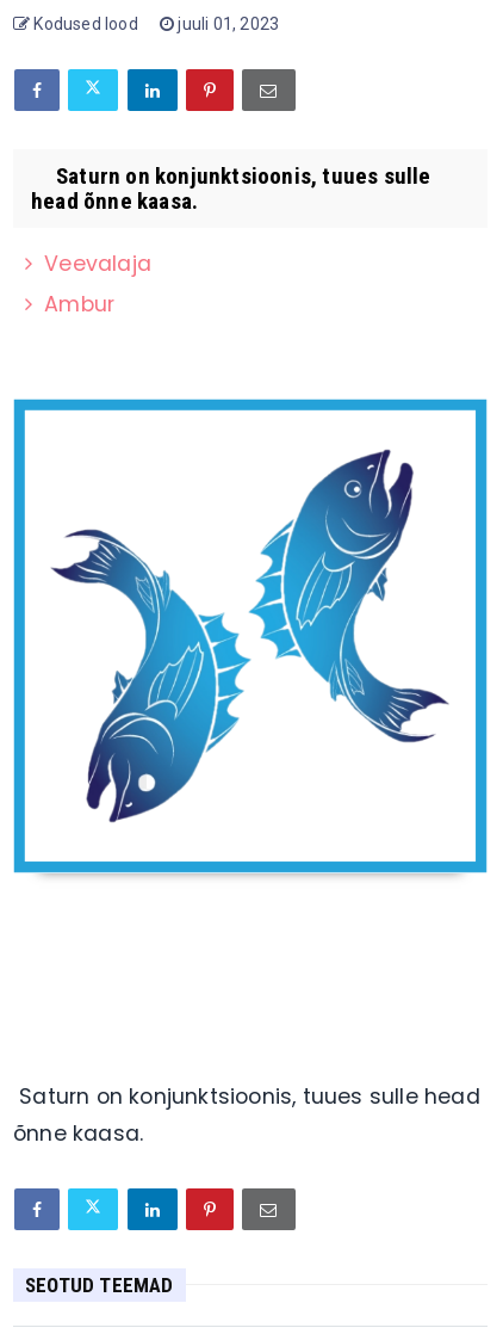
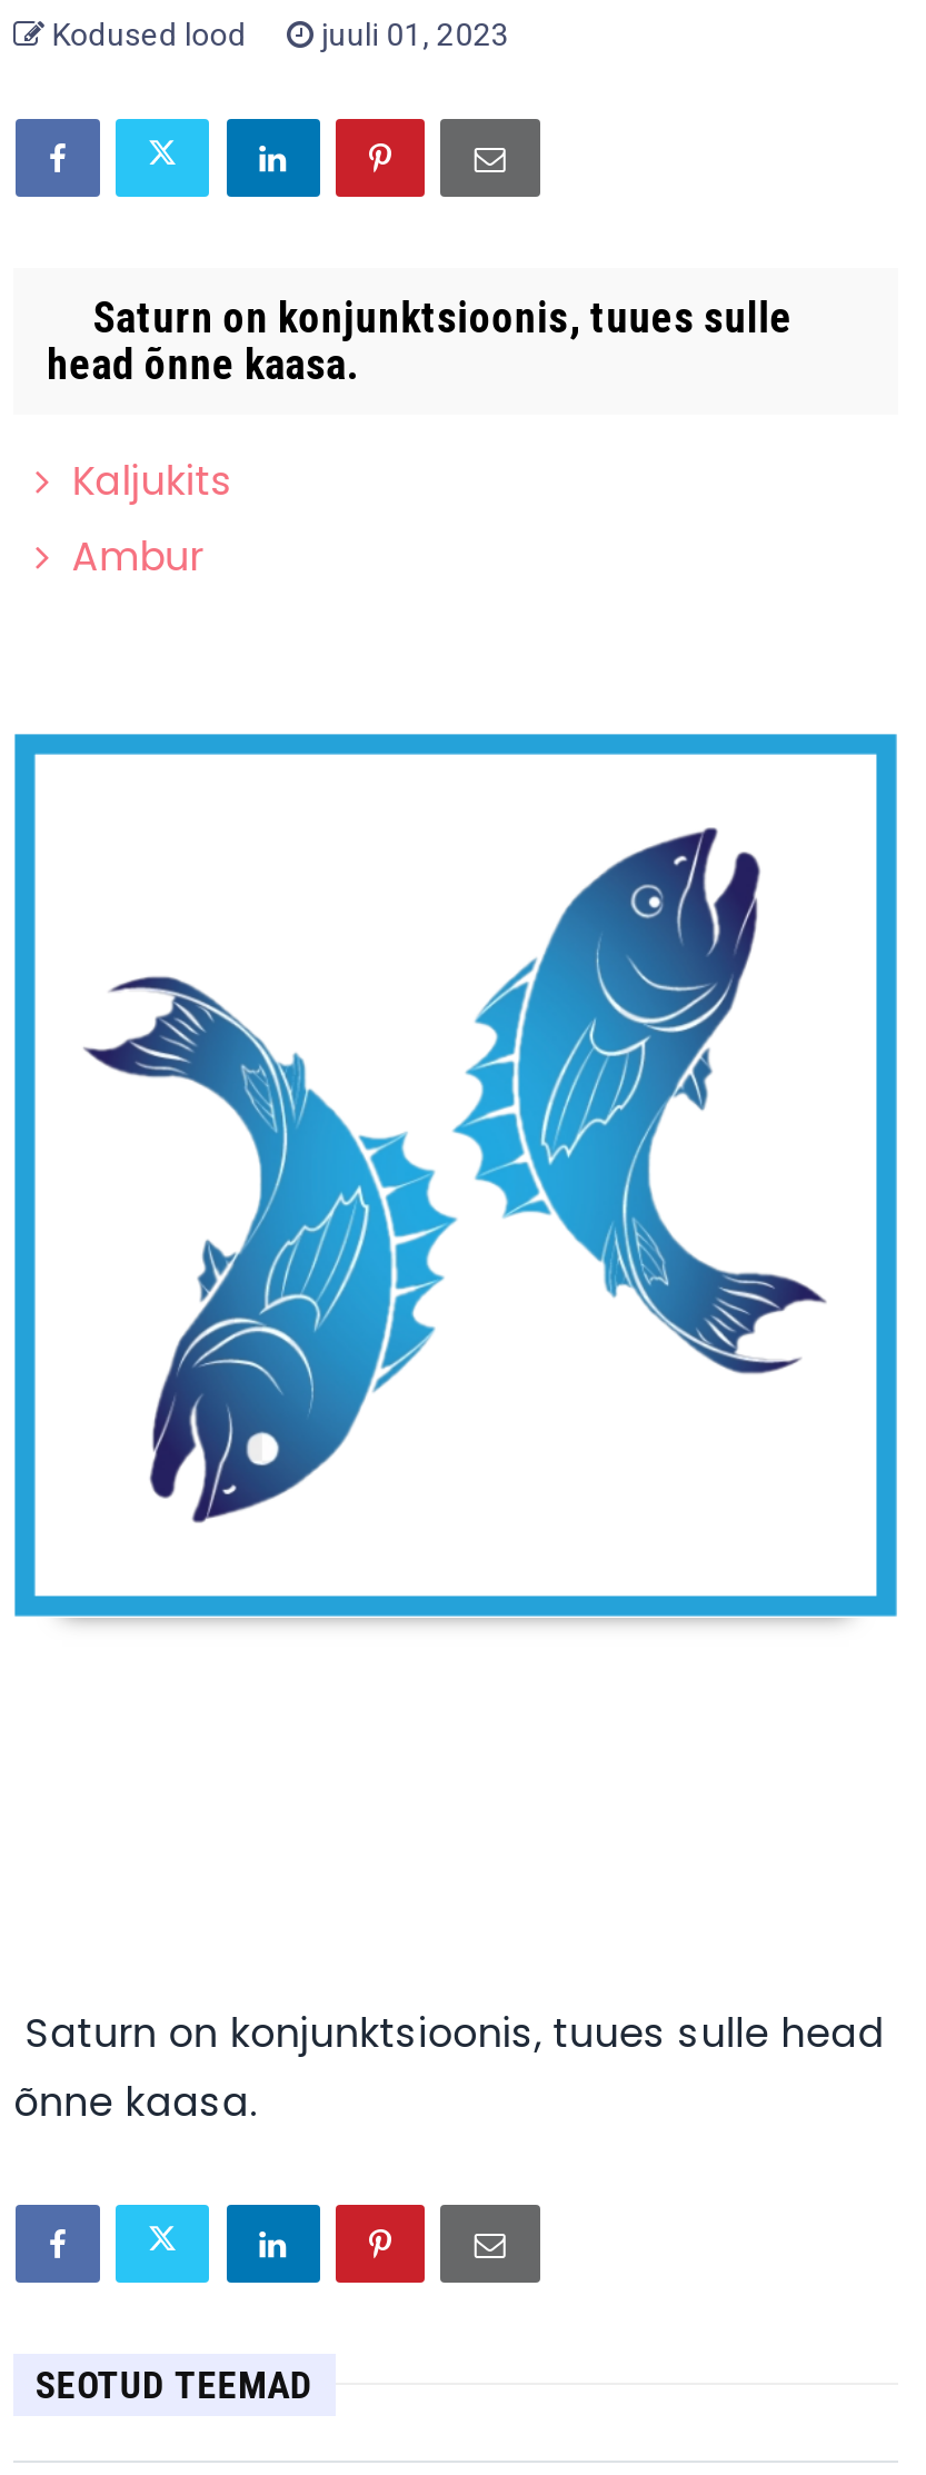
[44,249,151,278] Veevalaja -> [72,454,233,508] Kaljukits

